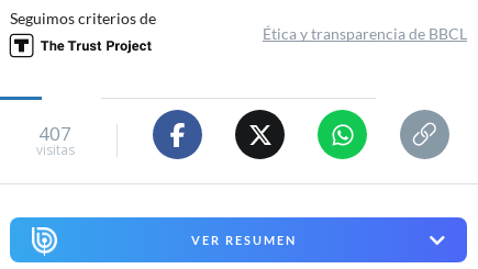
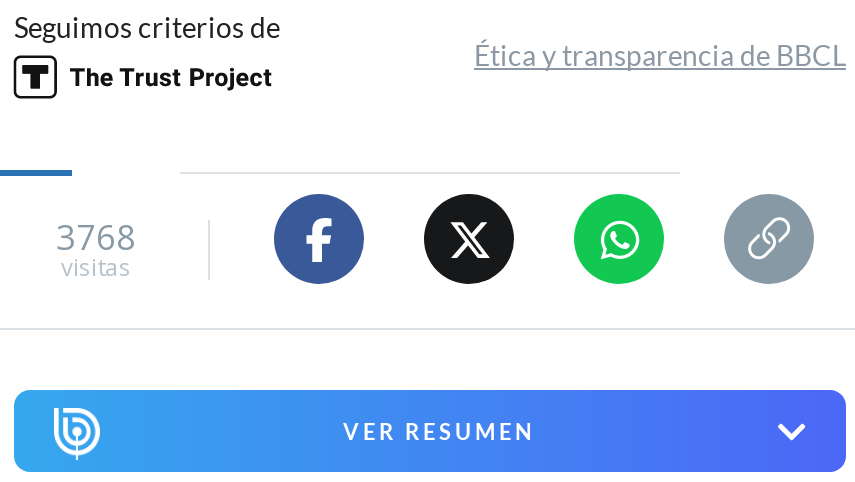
[38,121,71,146] 407 -> [56,214,136,260] 3768

